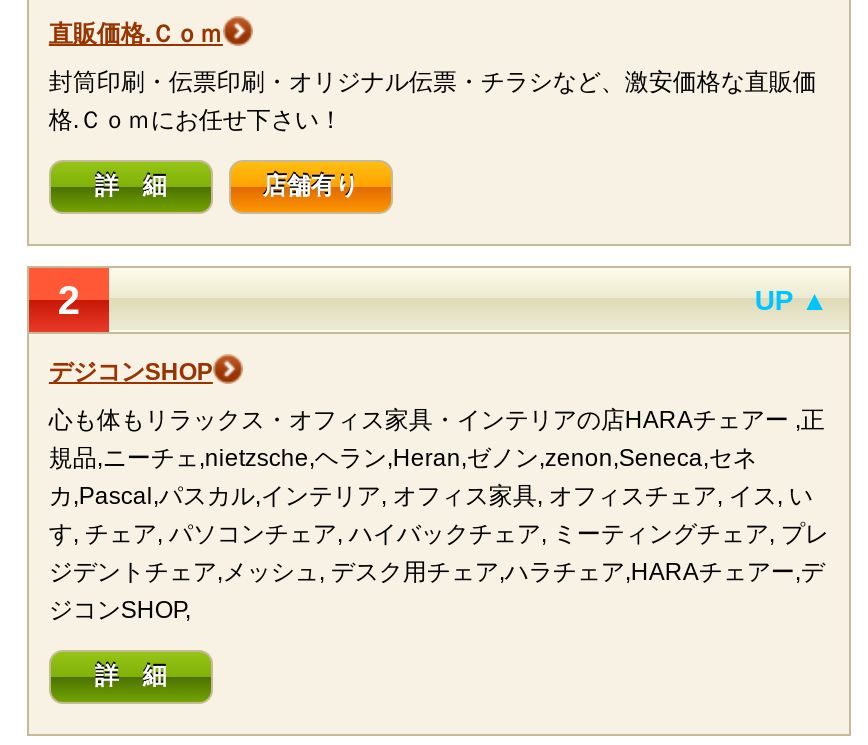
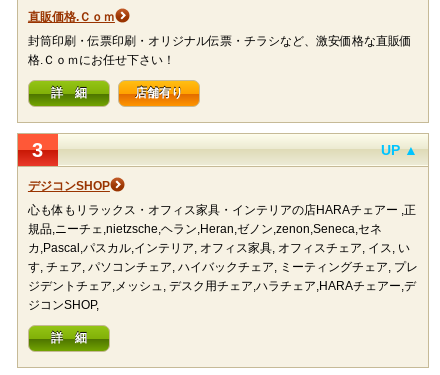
[58,278,80,322] 2 -> [32,139,43,161] 3

